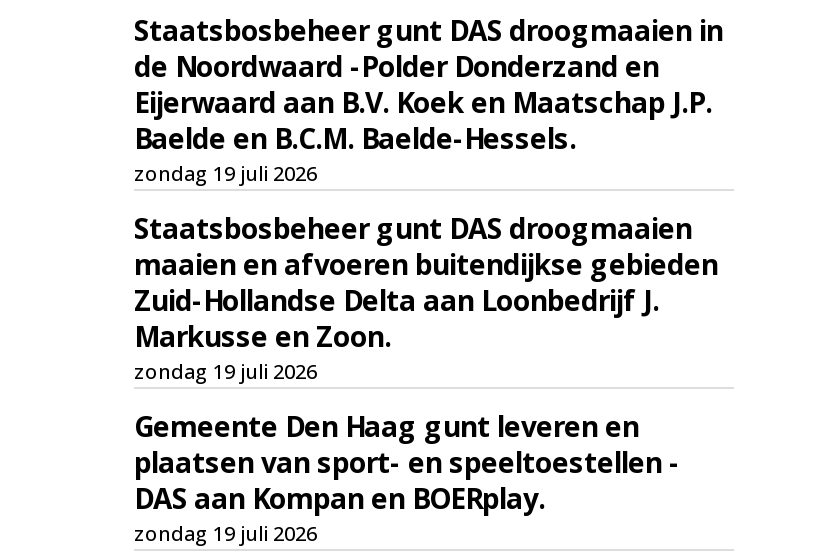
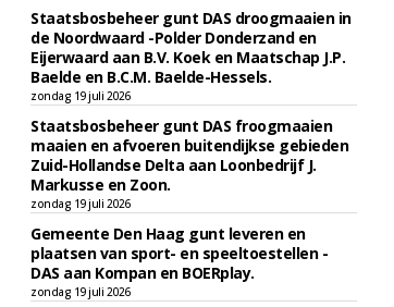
[134,209,692,247] Staatsbosbeheer gunt DAS droogmaaien -> [30,115,332,136] Staatsbosbeheer gunt DAS froogmaaien

